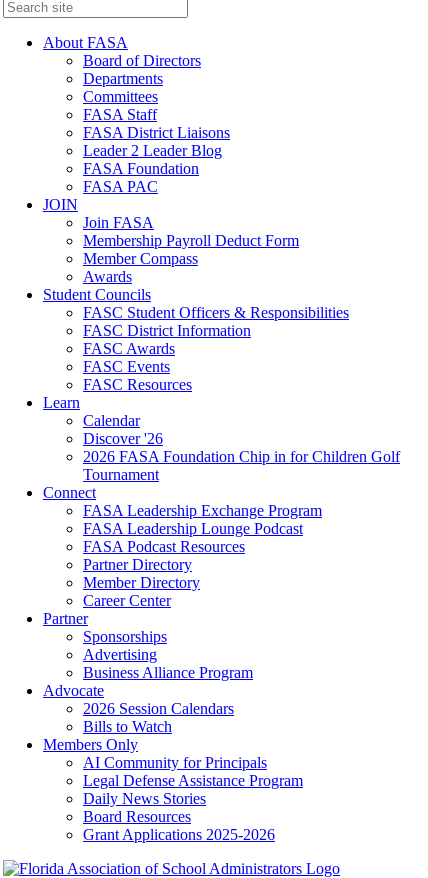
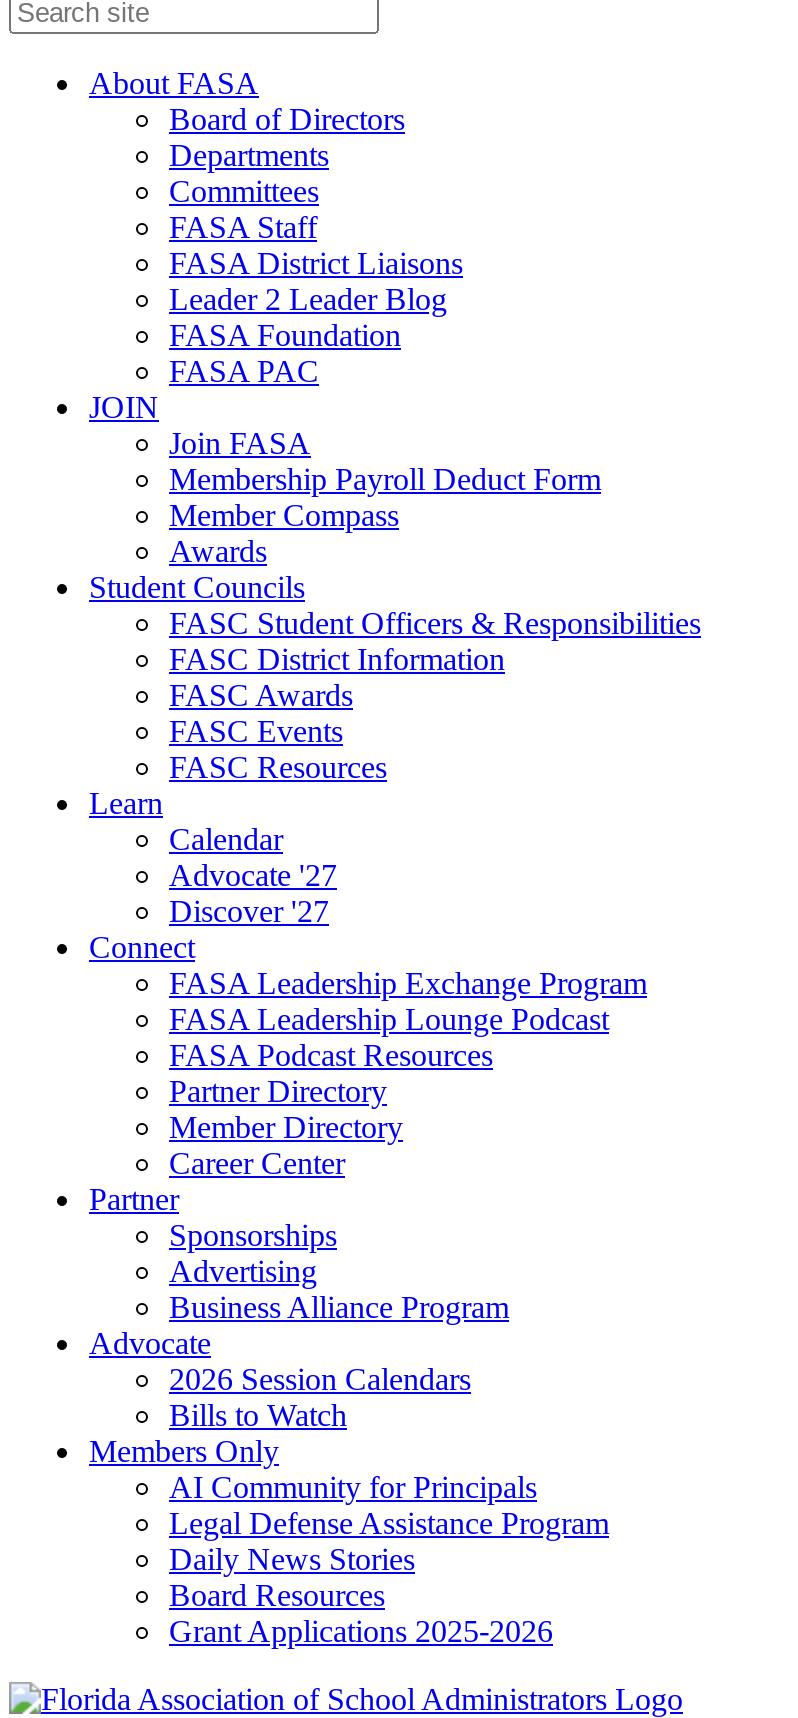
[83,430,400,483] Discover '26 | 2026 FASA Foundation Chip in for Children Golf | Tournament -> [169,858,337,928] Advocate '27 | Discover '27

